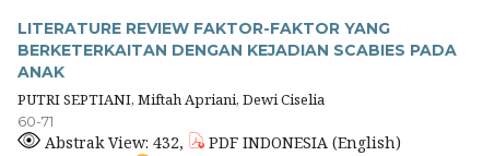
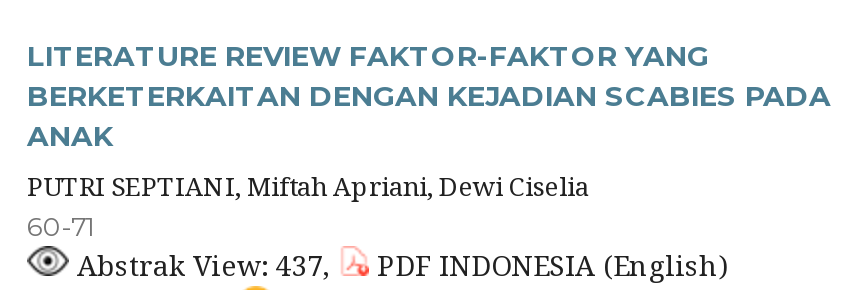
[40,131,401,152] Abstrak View: 432, PDF INDONESIA (English) -> [69,245,729,283] Abstrak View: 437, PDF INDONESIA (English)

